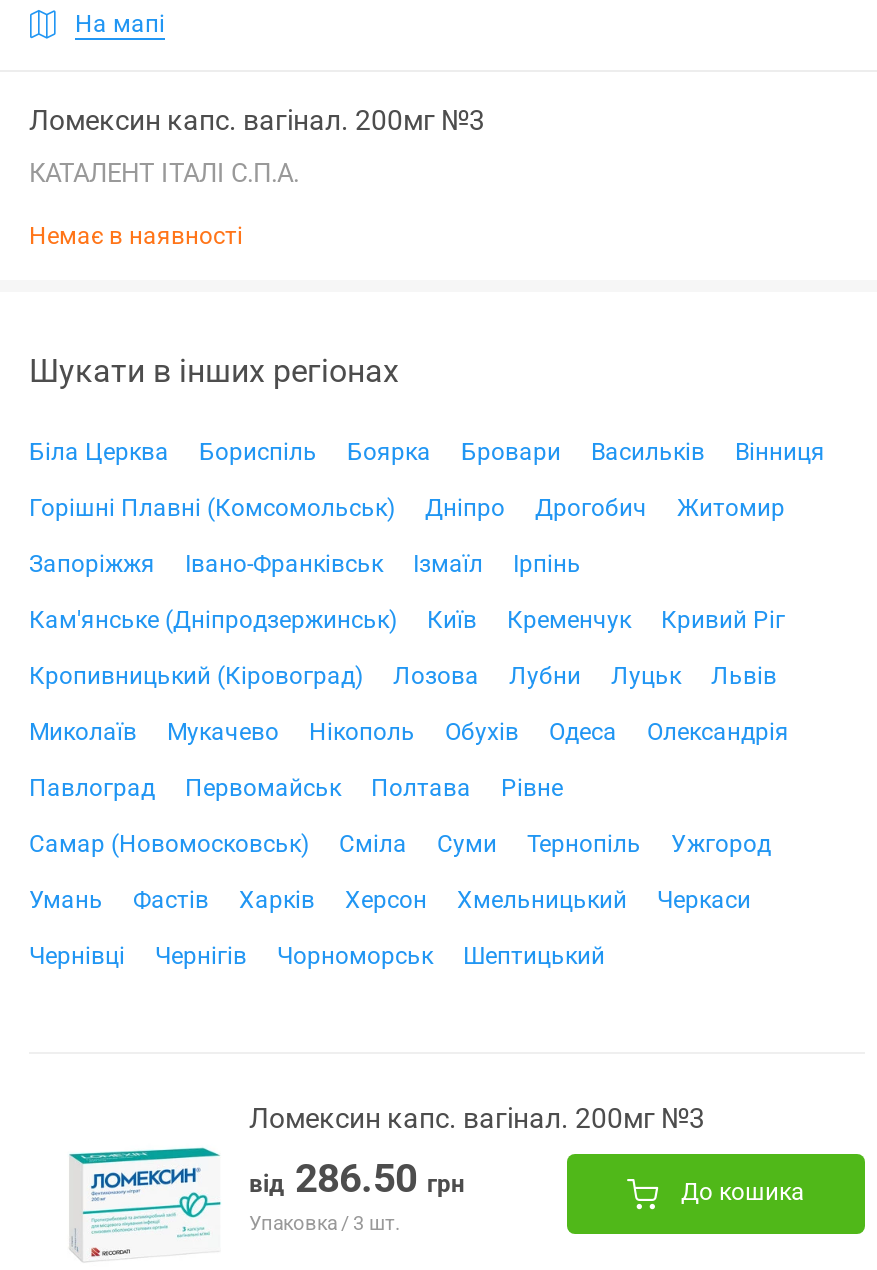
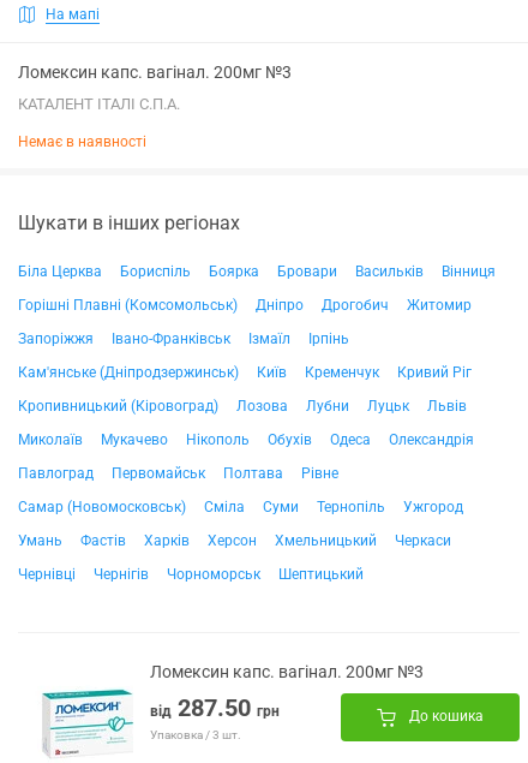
[249,1153,465,1201] від 286.50 грн -> [150,693,280,722] від 287.50 грн

